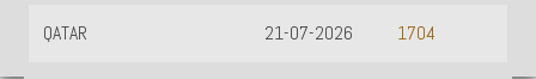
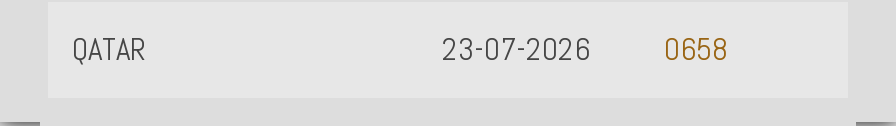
[264,21,353,45] 21-07-2026 -> [442,29,590,69] 23-07-2026
[397,22,435,45] 1704 -> [664,30,728,70] 0658

